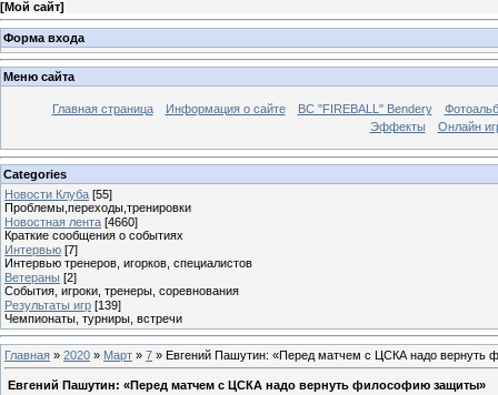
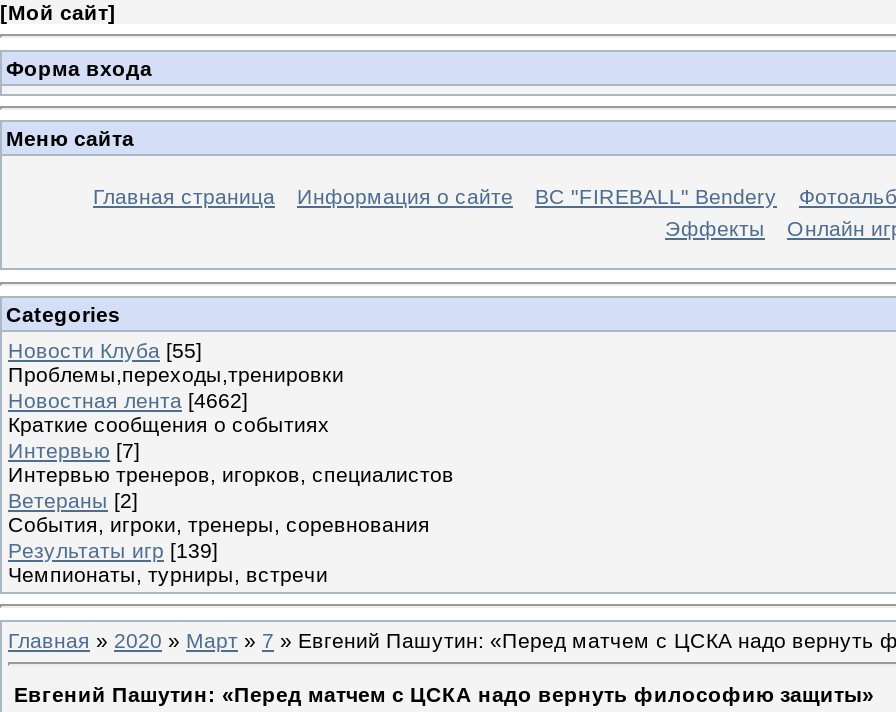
[4,215,138,229] Новостная лента [4660] -> [8,388,248,412] Новостная лента [4662]

